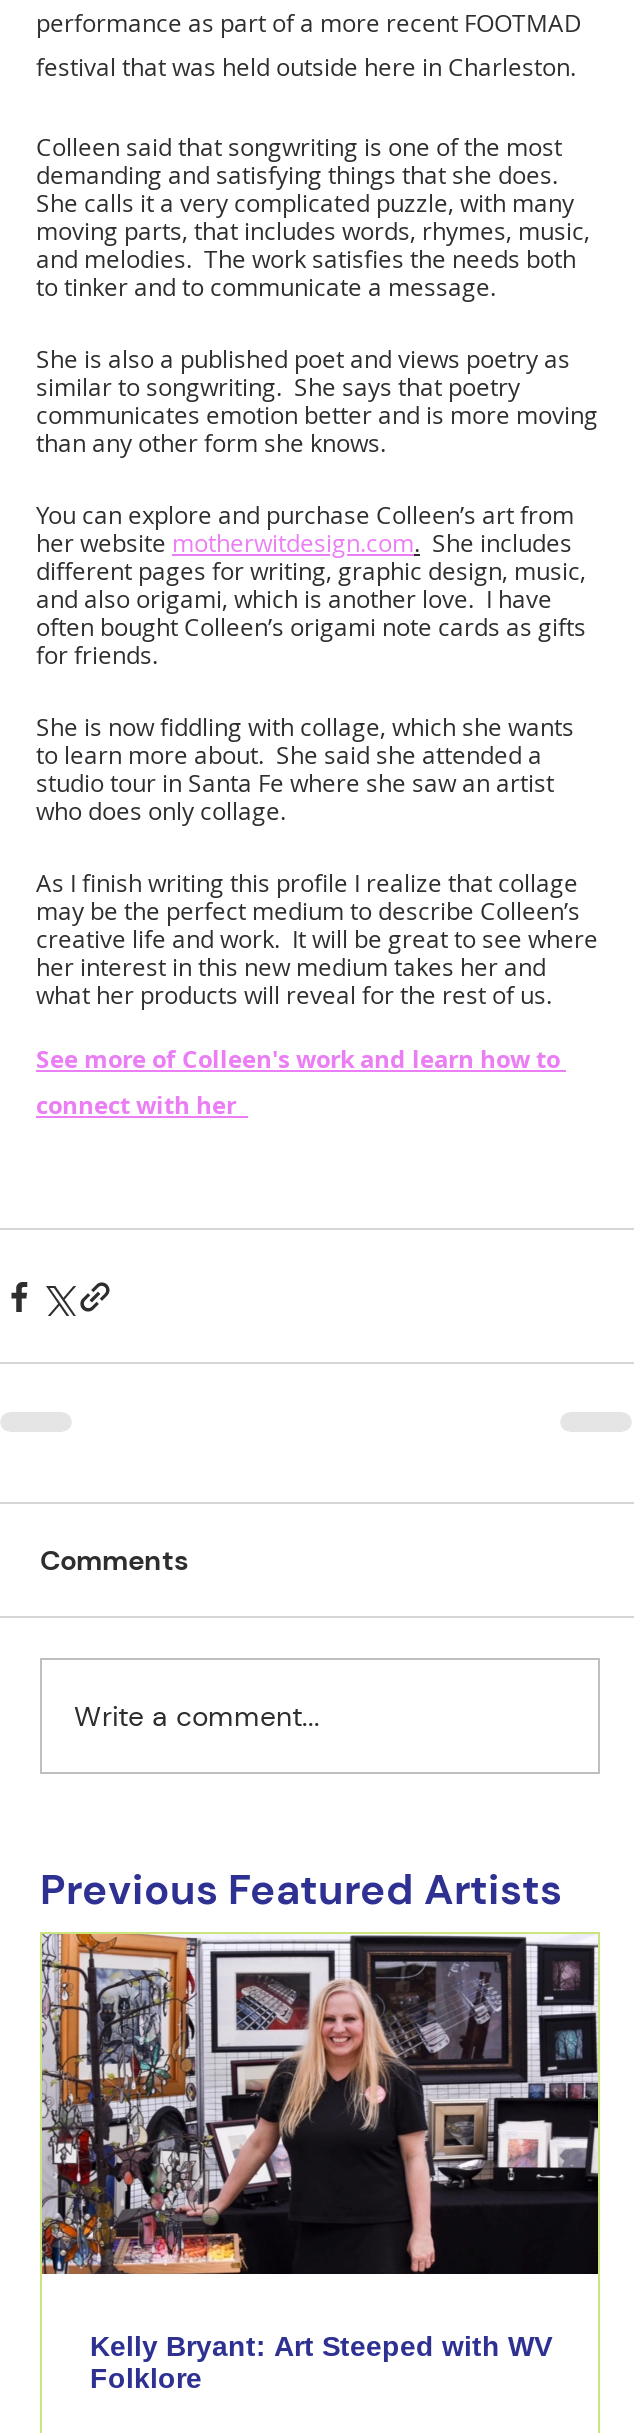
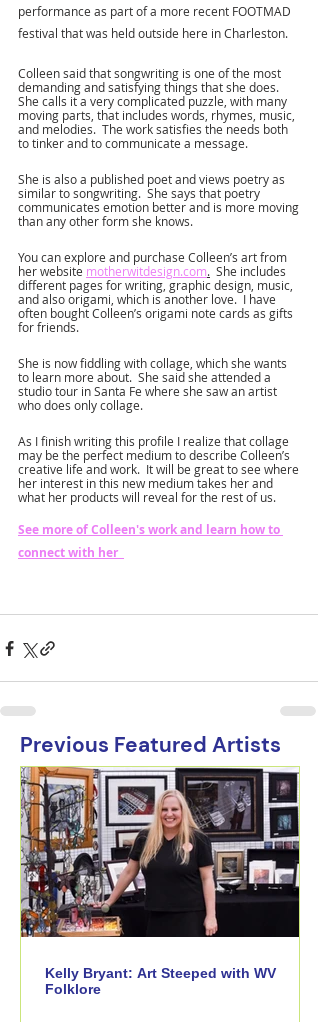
[40,1543,188,1579] Comments -> none
[74,1698,320,1734] Write a comment... -> none

